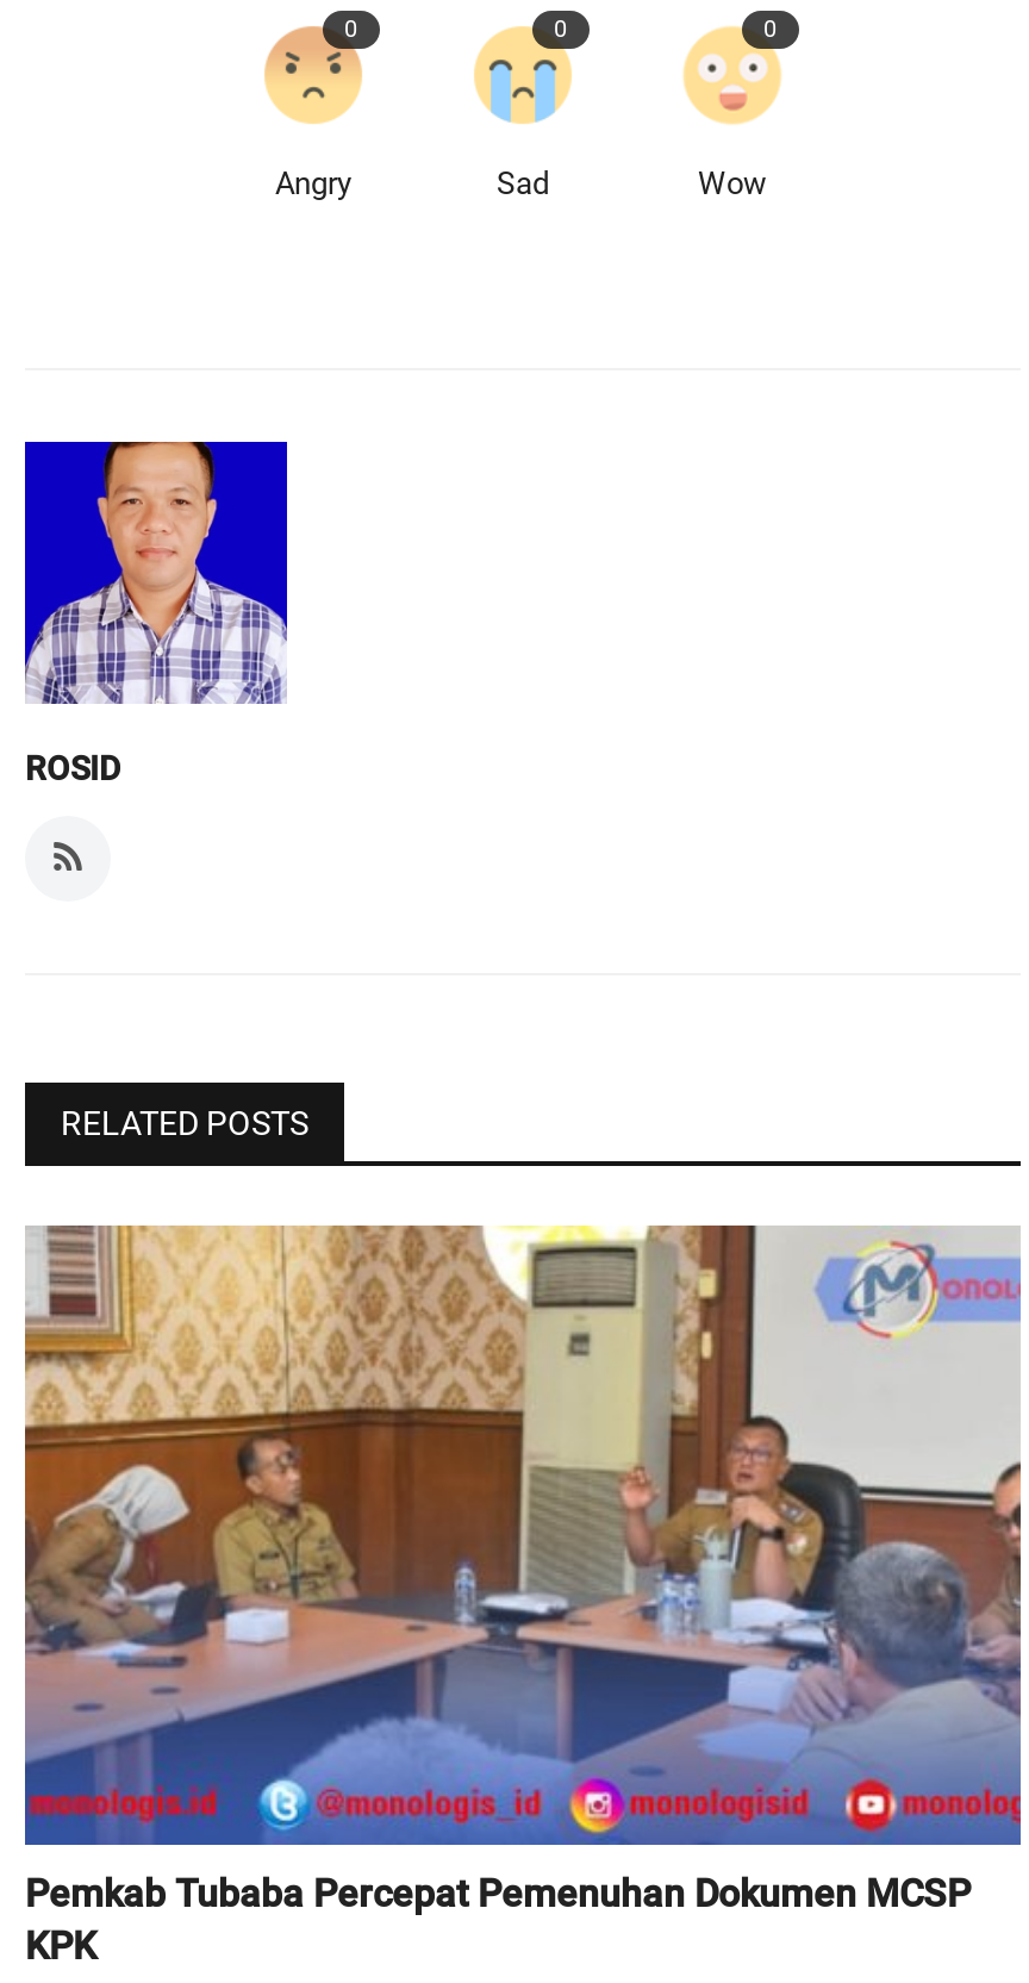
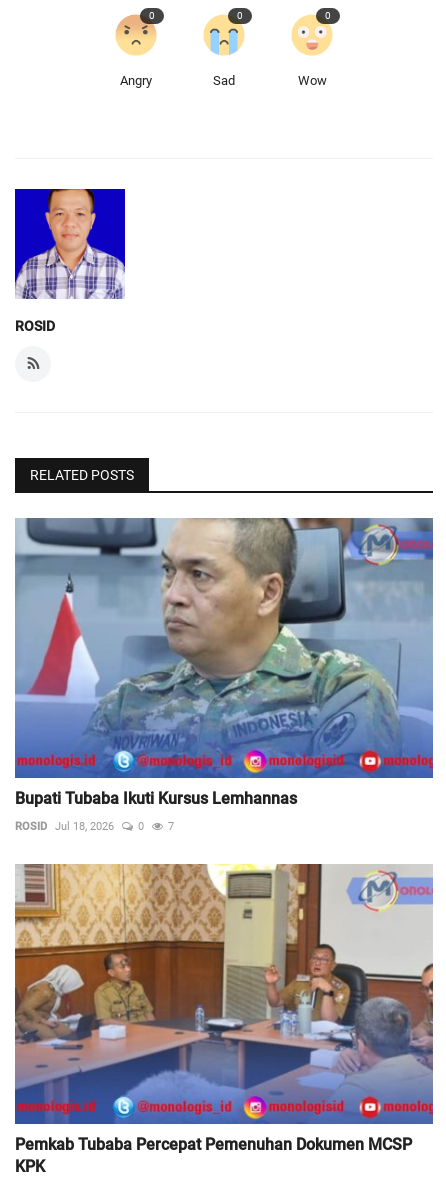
none -> [14,517,434,833] [image] | Bupati Tubaba Ikuti Kursus Lemhannas | ROSID | Jul 18, 2026 | 0 | 7

